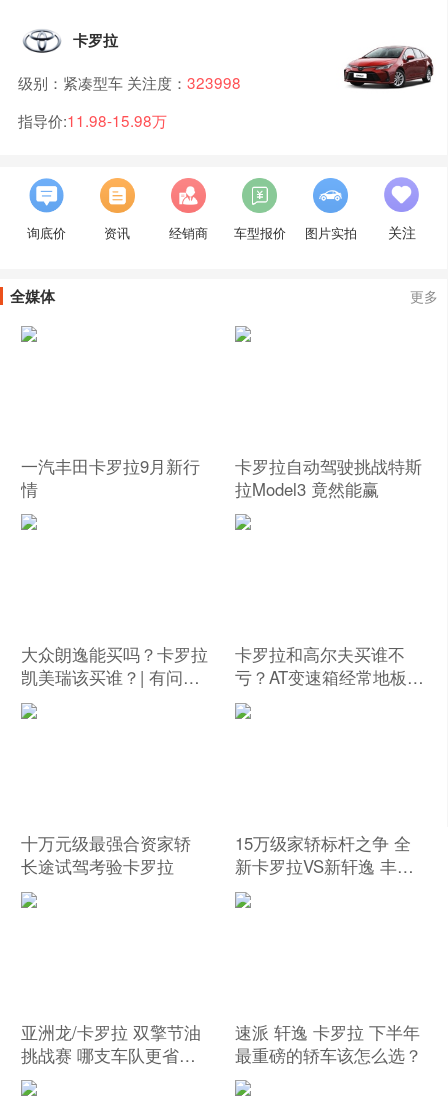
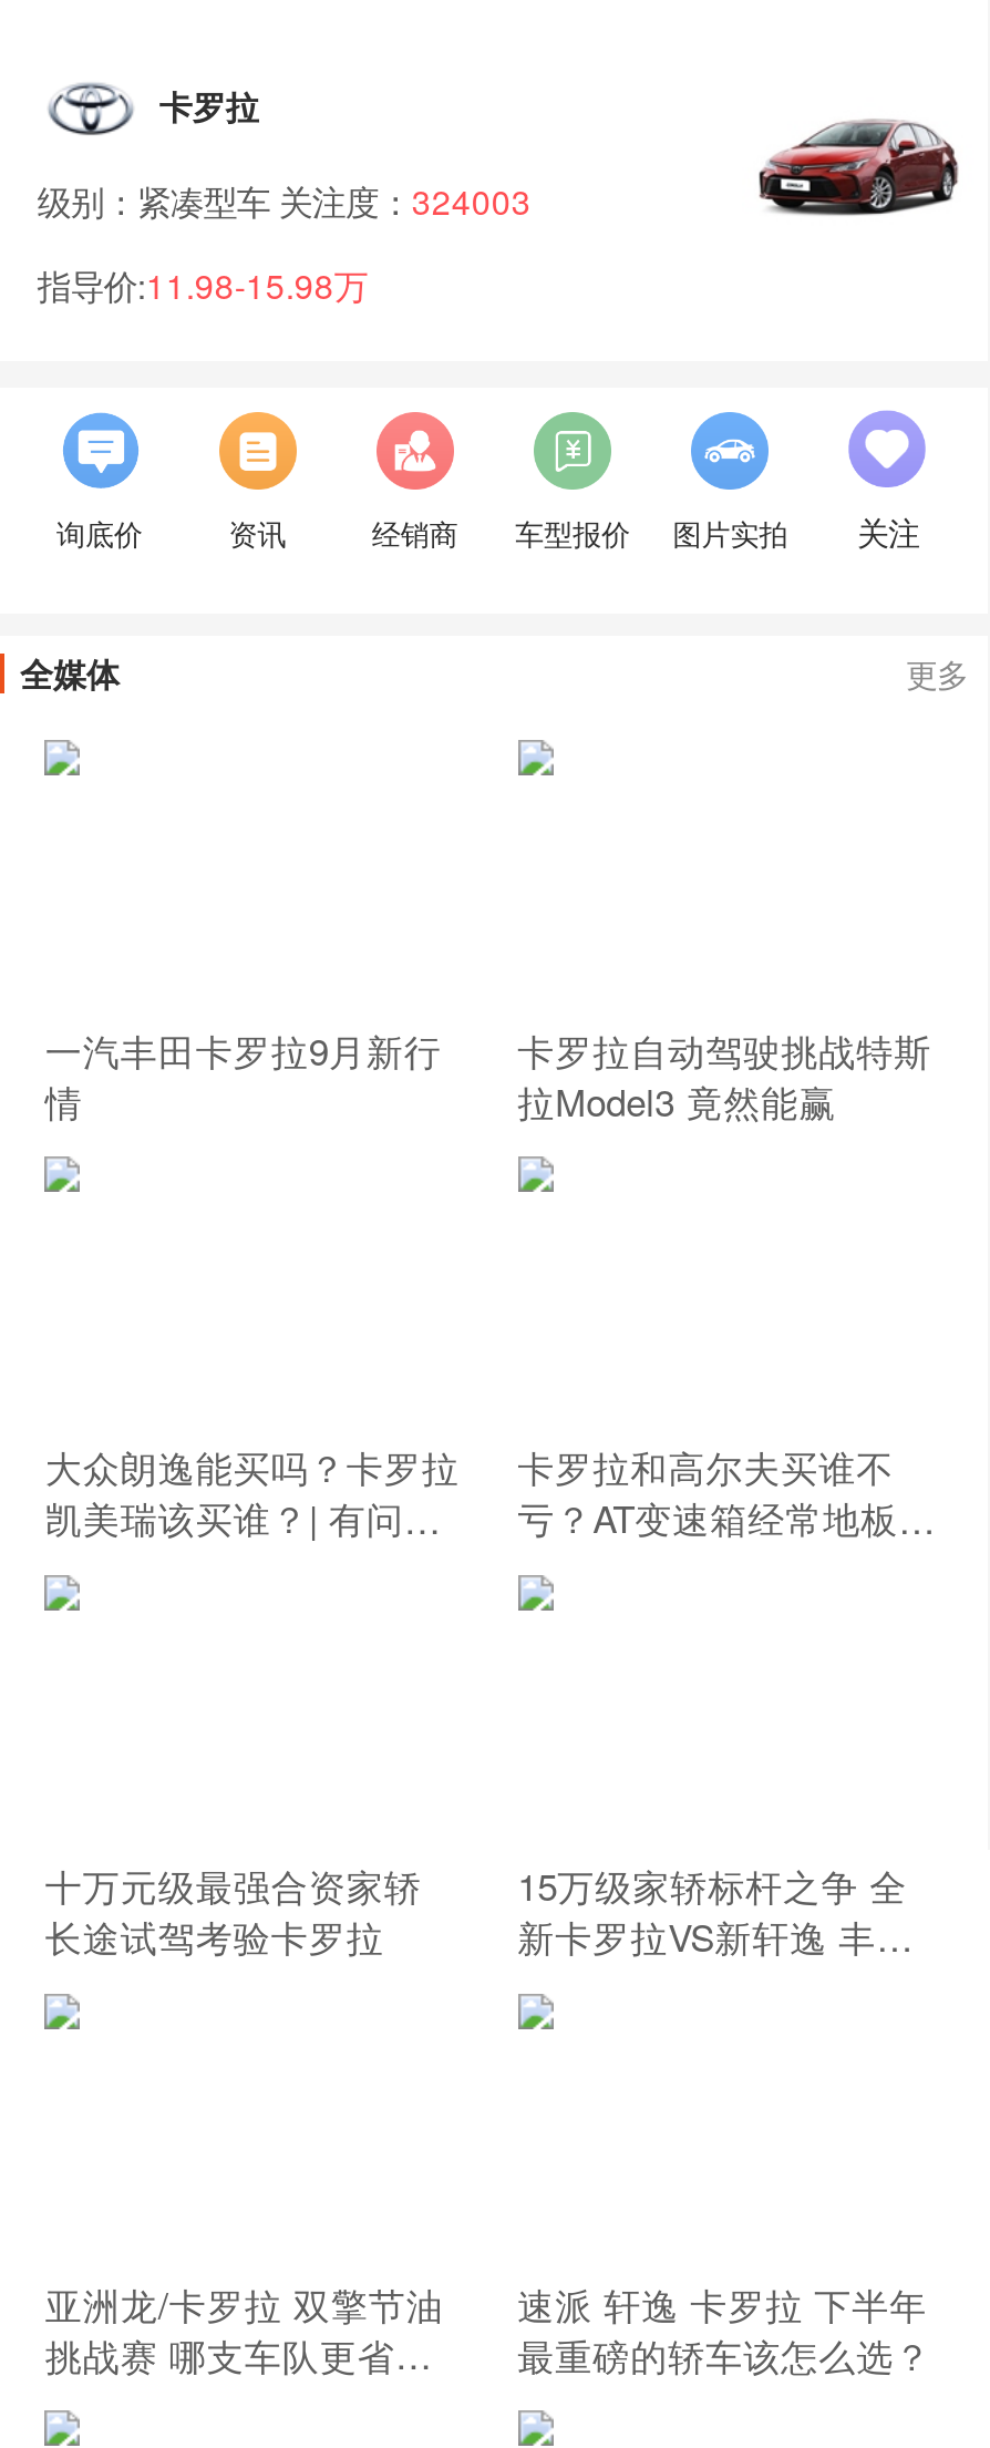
[18,71,241,93] 级别：紧凑型车 关注度：323998 -> [37,175,531,224] 级别：紧凑型车 关注度：324003

